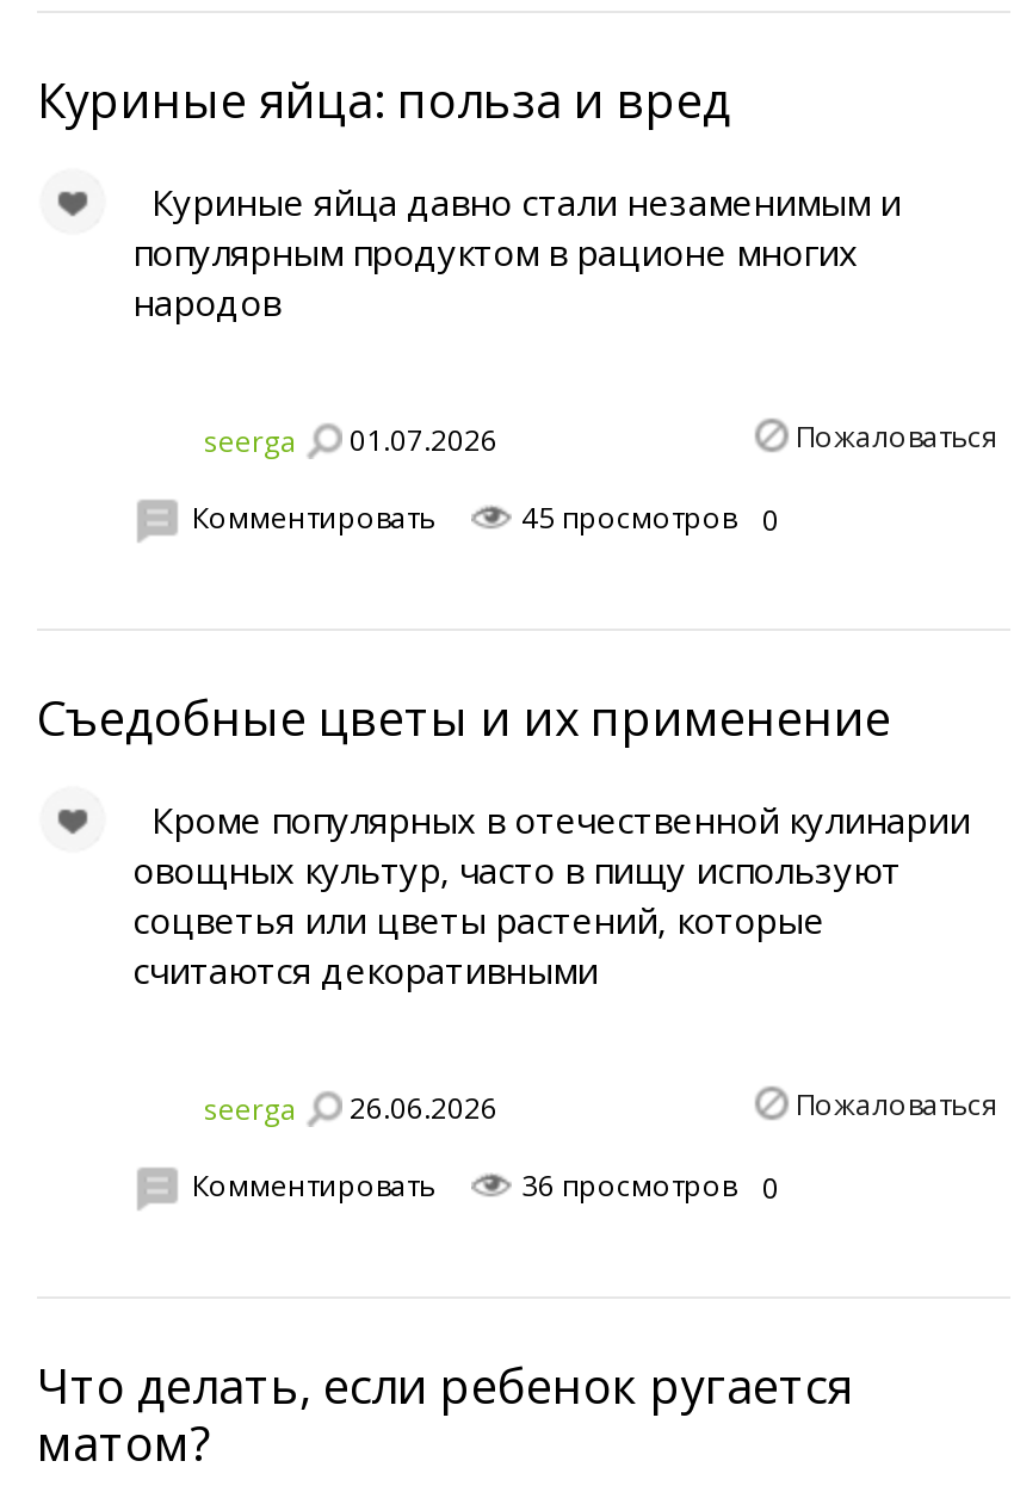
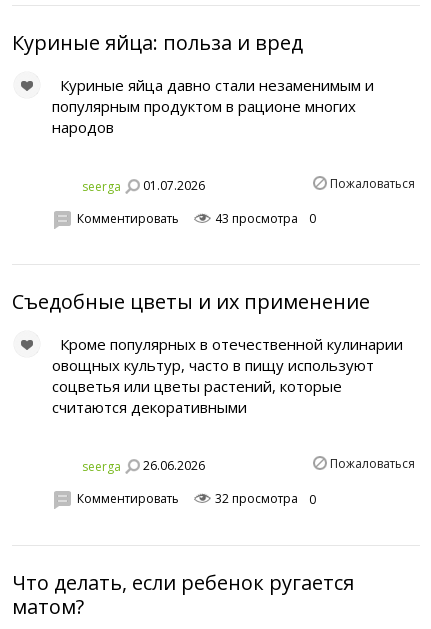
[192,498,779,540] Комментировать 45 просмотров 0 -> [77,210,316,227] Комментировать 43 просмотра 0
[192,1166,779,1208] Комментировать 36 просмотров 0 -> [77,490,316,507] Комментировать 32 просмотра 0

